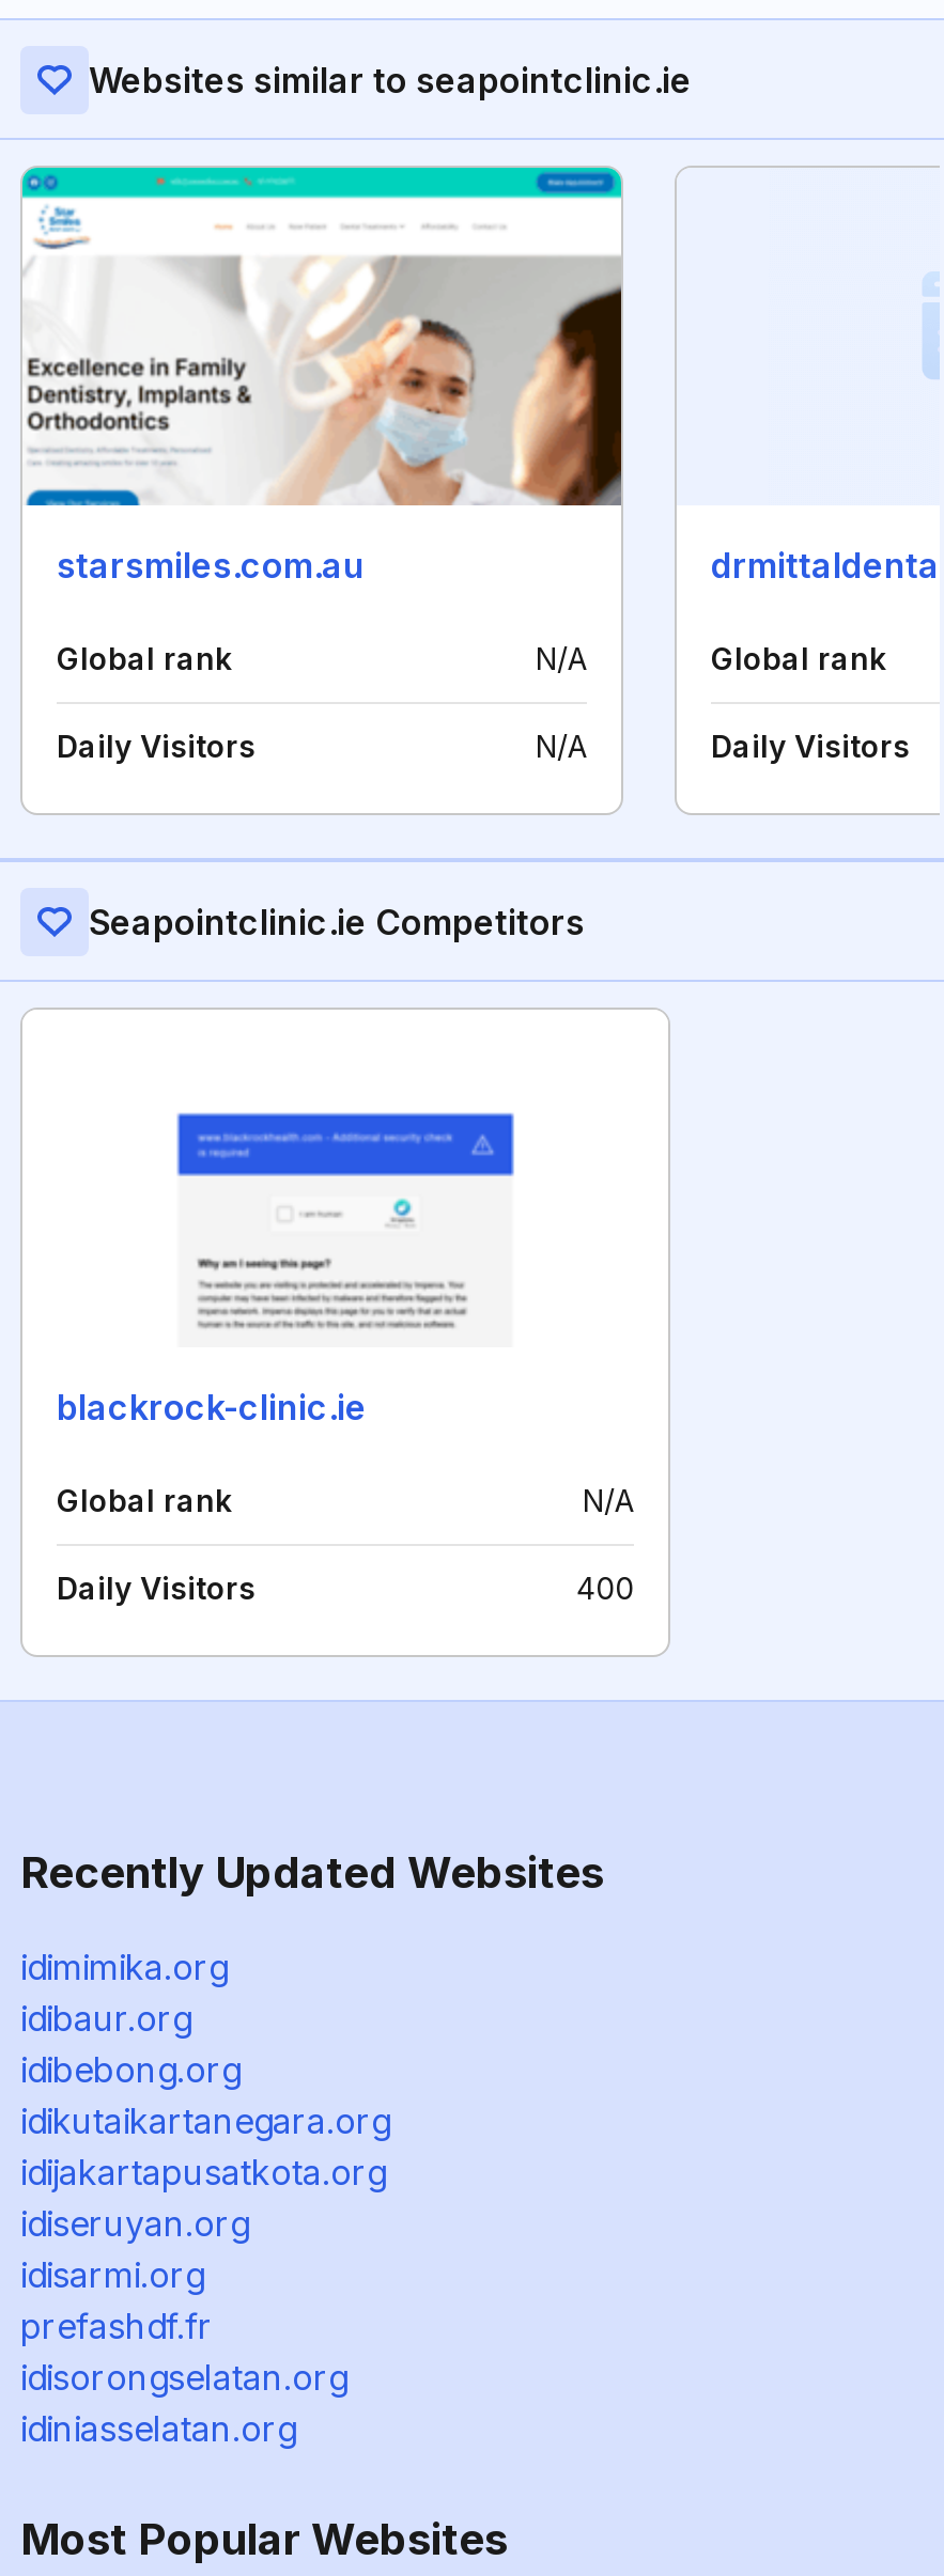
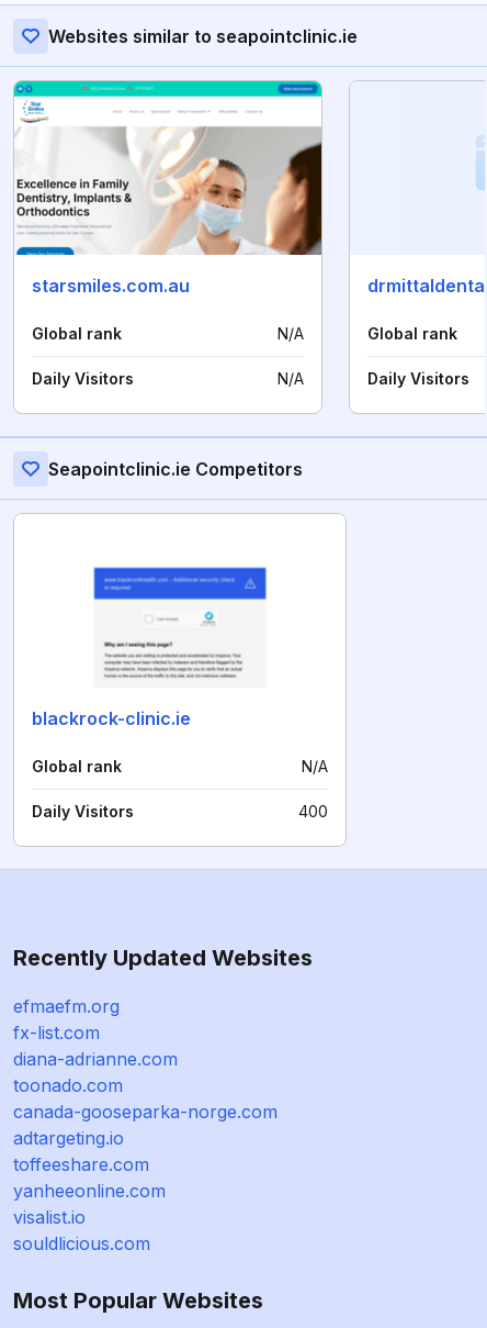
[20,1946,390,2450] idimimika.org | idibaur.org | idibebong.org | idikutaikartanegara.org | idijakartapusatkota.org | idiseruyan.org | idisarmi.org | prefashdf.fr | idisorongselatan.org | idiniasselatan.org -> [13,995,278,1254] efmaefm.org | fx-list.com | diana-adrianne.com | toonado.com | canada-gooseparka-norge.com | adtargeting.io | toffeeshare.com | yanheeonline.com | visalist.io | souldlicious.com

